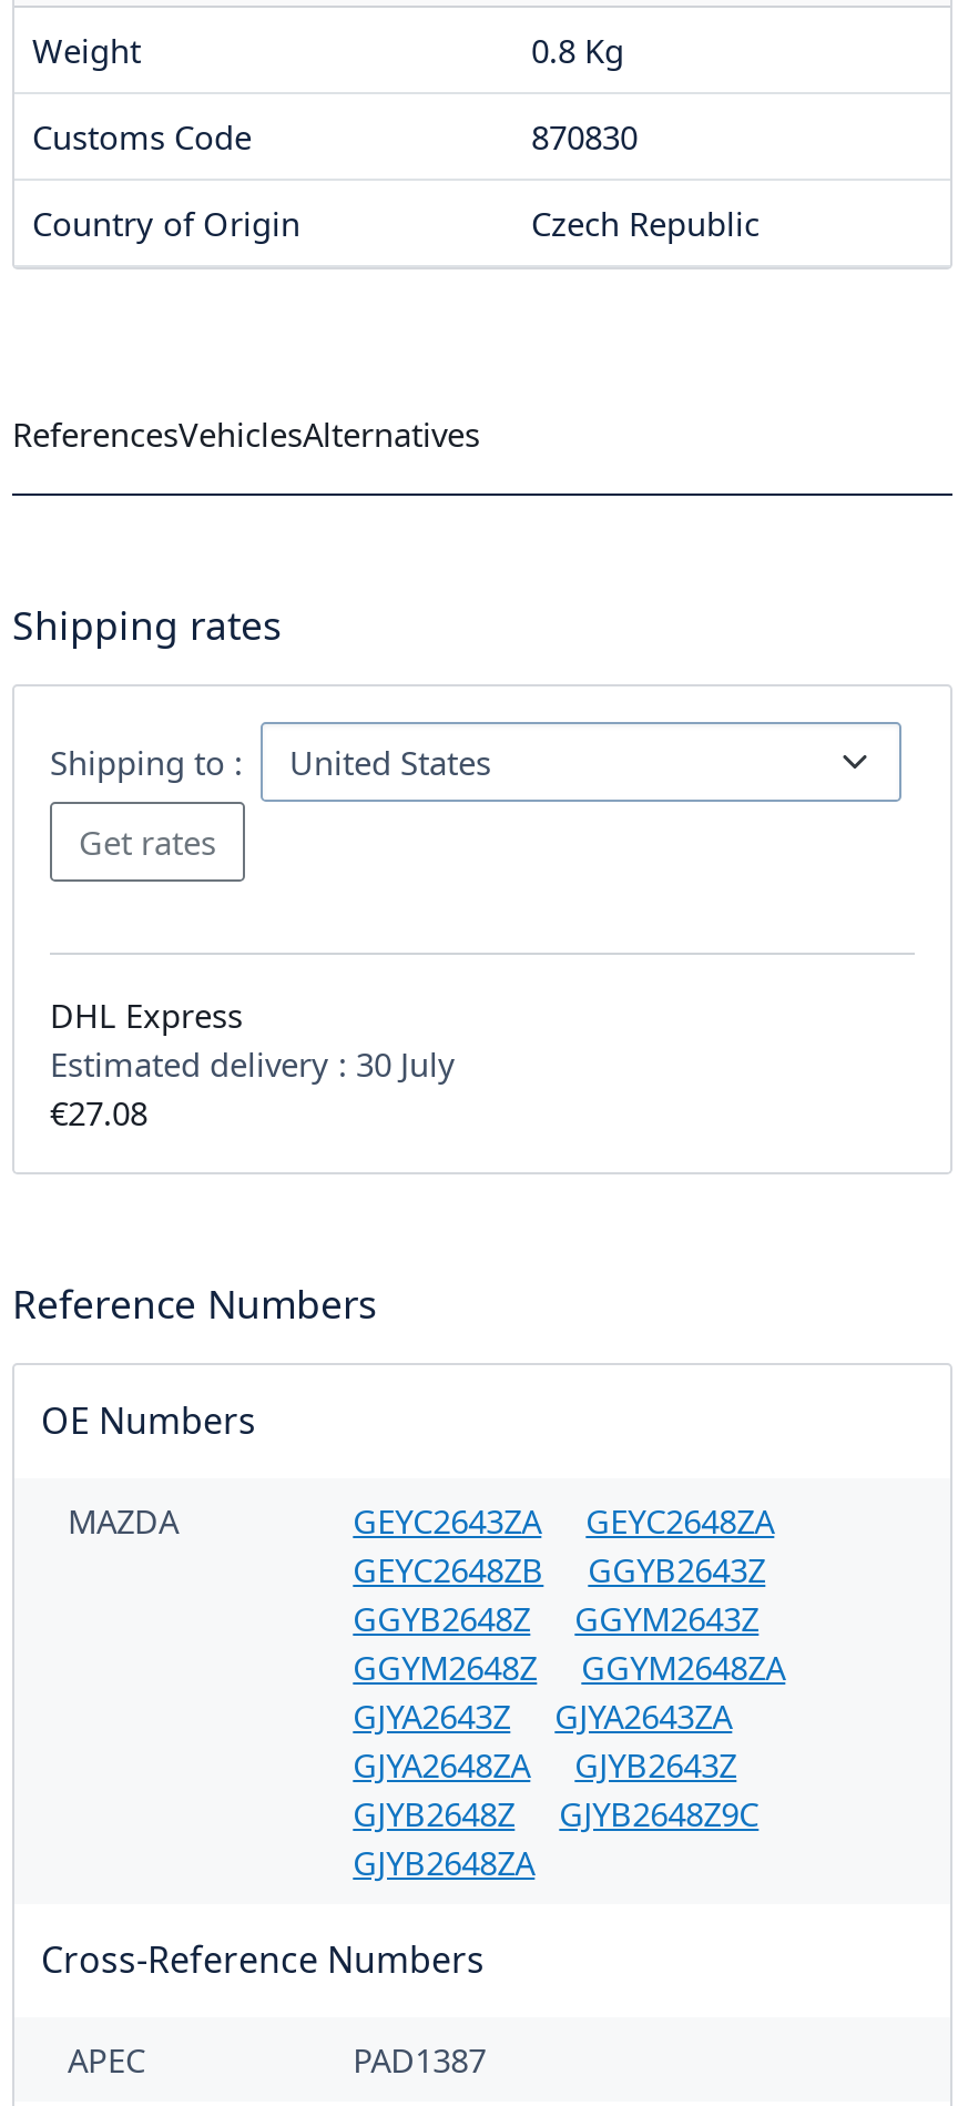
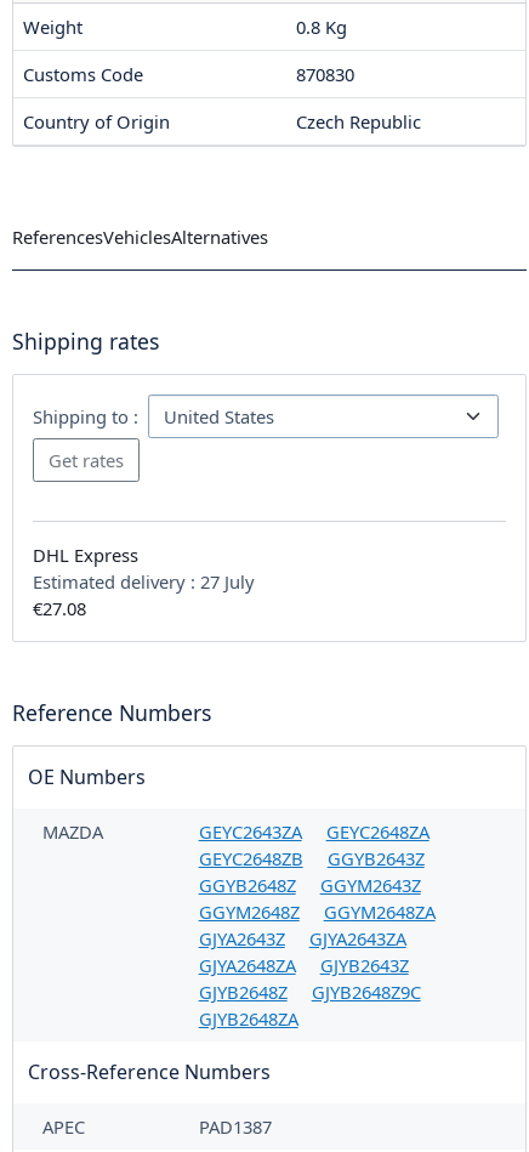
[50,1041,456,1086] Estimated delivery : 30 July -> [33,569,255,594] Estimated delivery : 27 July

